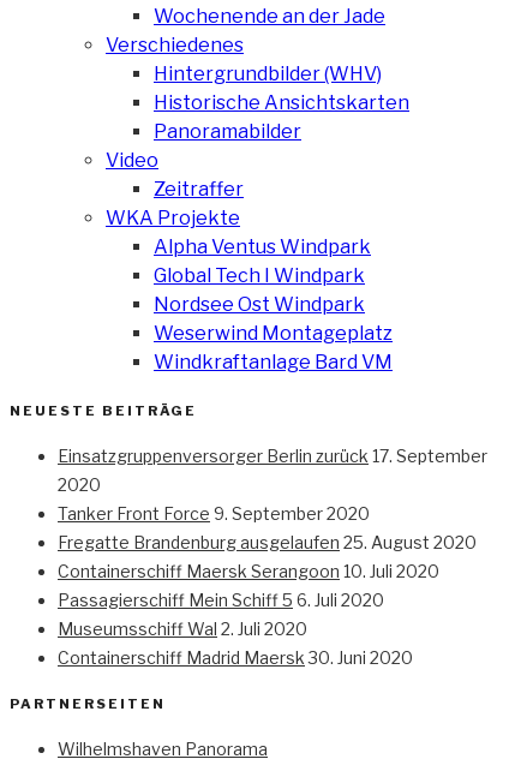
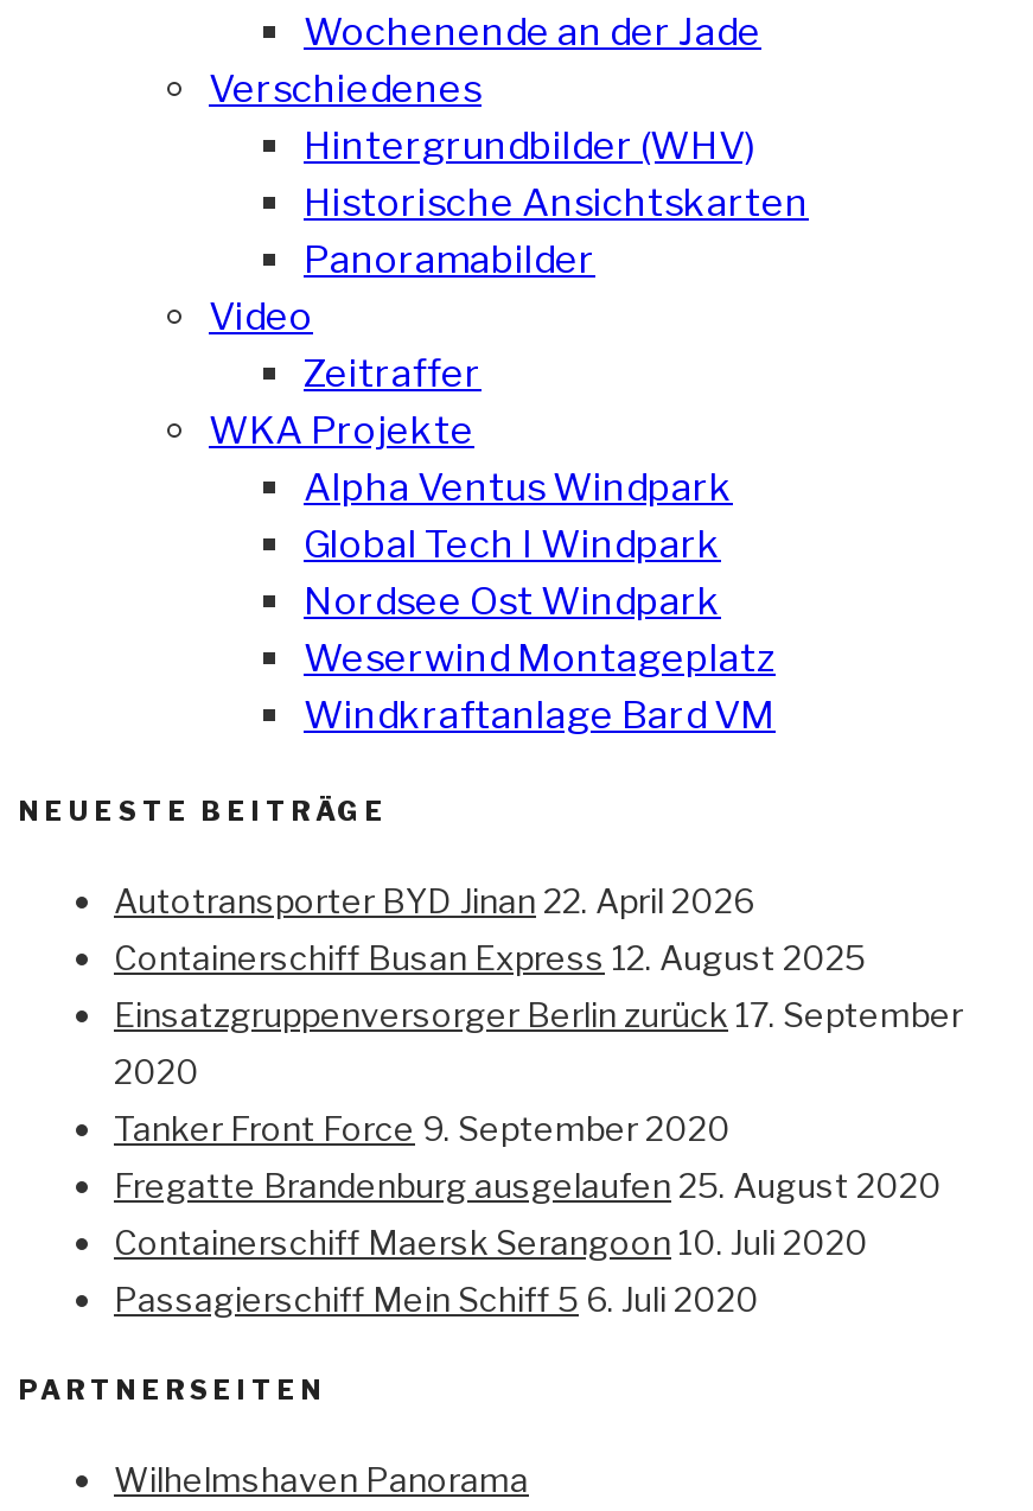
none -> [114,881,866,978] Autotransporter BYD Jinan 22. April 2026 | Containerschiff Busan Express 12. August 2025
moved [58,446,487,610] -> [114,995,963,1320]: Einsatzgruppenversorger Berlin zurück 17. September | 2020 | Tanker Front Force 9. September 2020 | Fregatte Brandenburg ausgelaufen 25. August 2020 | Containerschiff Maersk Serangoon 10. Juli 2020 | Passagierschiff Mein Schiff 5 6. Juli 2020
[58,619,413,668] Museumsschiff Wal 2. Juli 2020 | Containerschiff Madrid Maersk 30. Juni 2020 -> none

